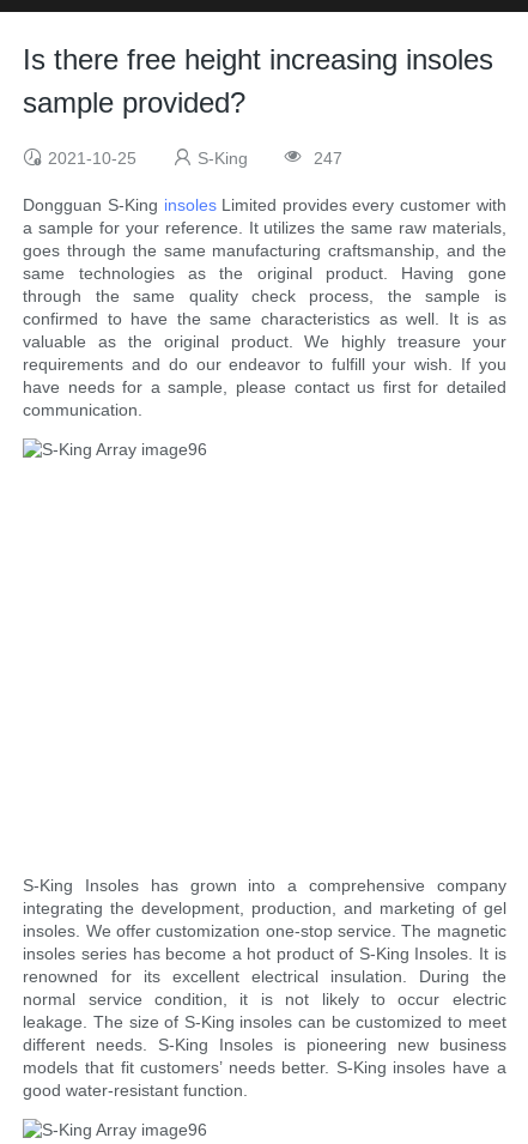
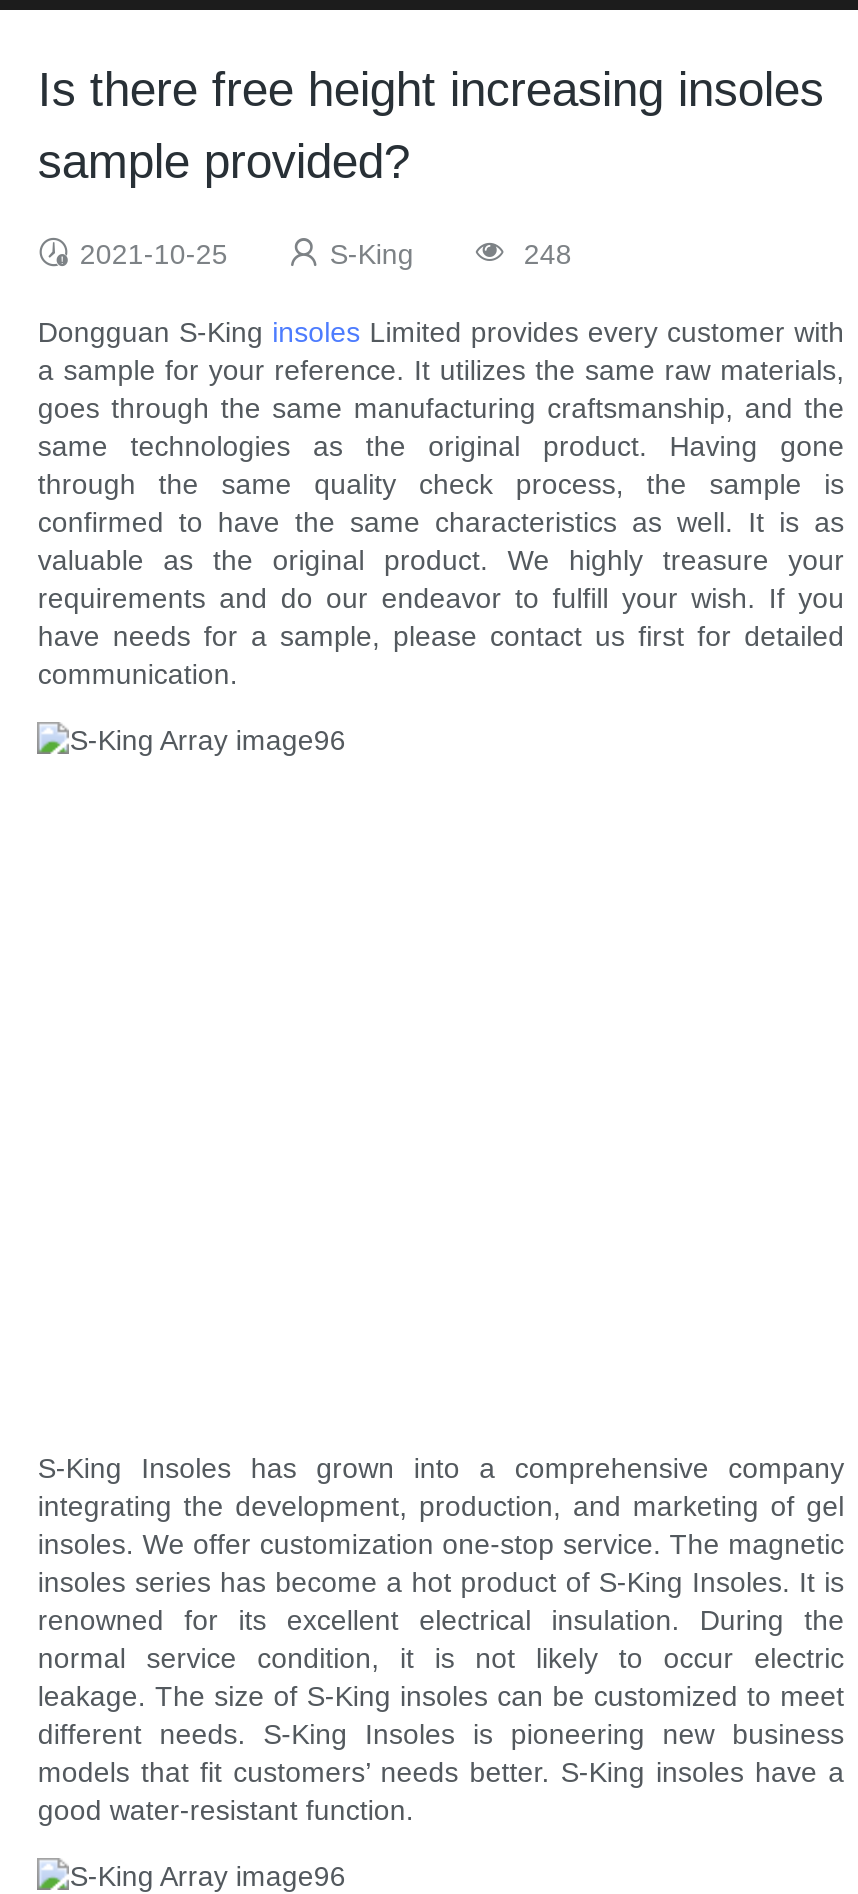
[314,149,343,168] 247 -> [524,239,572,271] 248

